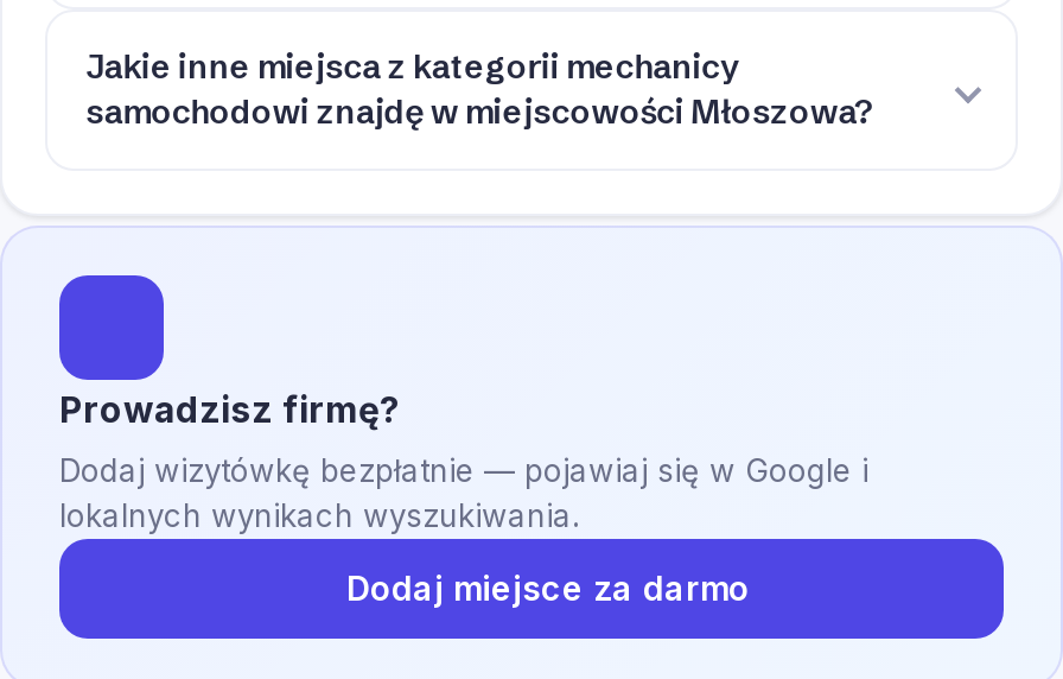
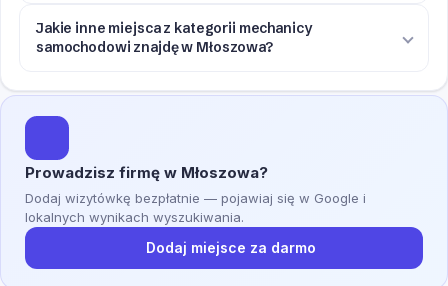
[85,91,873,134] samochodowi znajdę w miejscowości Młoszowa? -> [36,38,273,56] samochodowi znajdę w Młoszowa?
[59,388,401,433] Prowadzisz firmę? -> [25,163,268,182] Prowadzisz firmę w Młoszowa?

